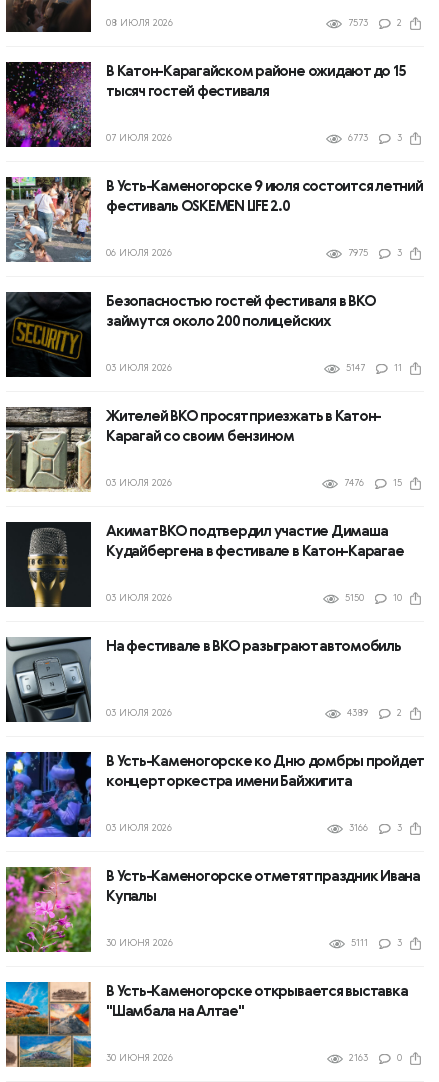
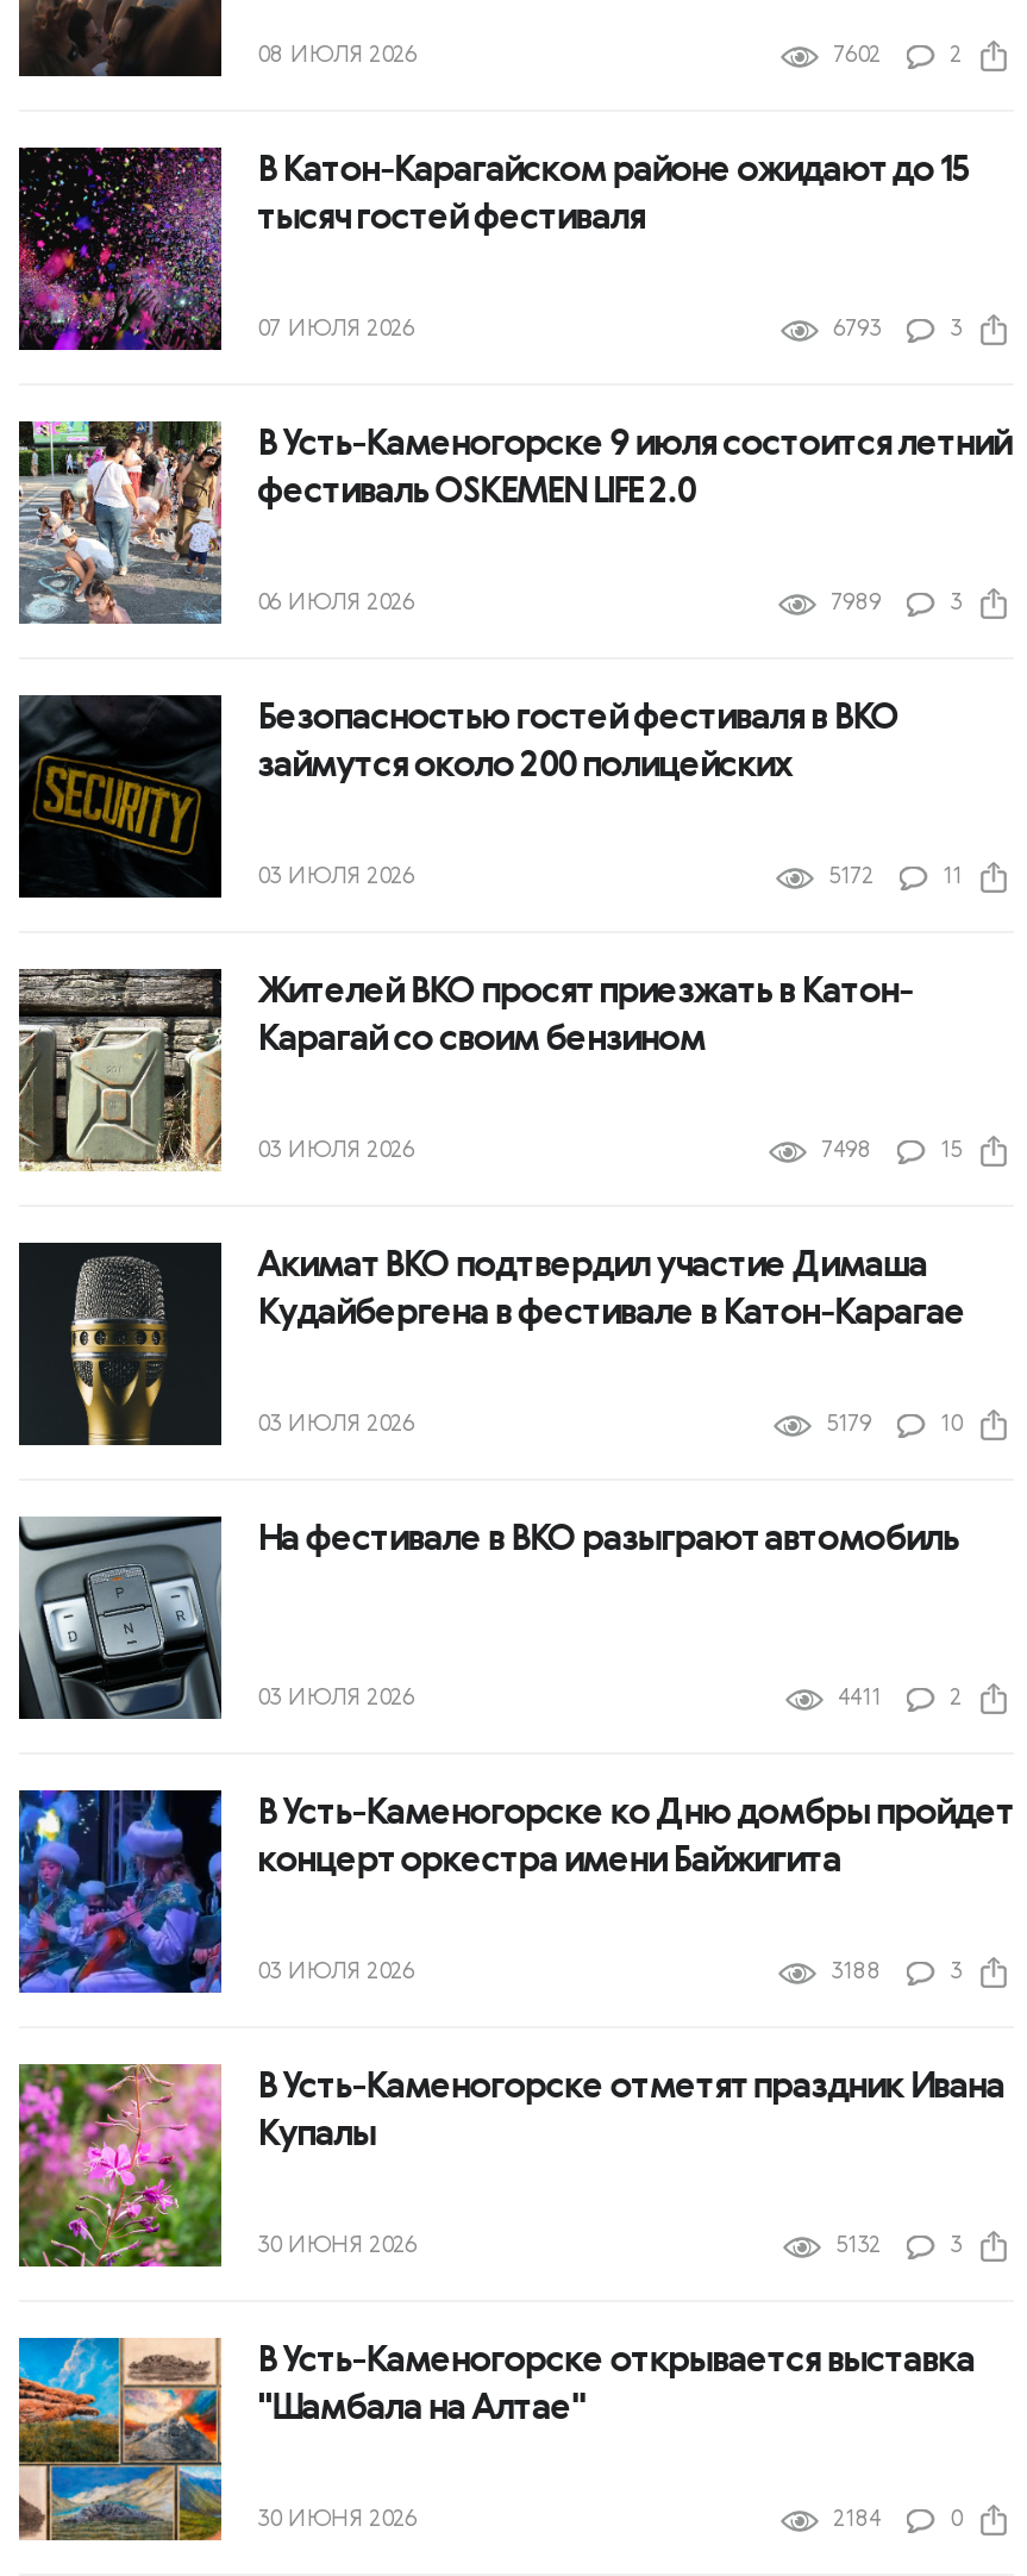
[348,18,368,28] 7573 -> [833,43,881,67] 7602
[348,133,368,143] 6773 -> [833,317,881,340] 6793
[348,248,368,258] 7975 -> [831,590,881,614] 7989
[346,363,365,373] 5147 -> [828,864,873,888] 5172
[344,478,364,488] 7476 -> [821,1138,871,1162] 7498
[345,593,364,603] 5150 -> [826,1412,871,1436] 5179
[347,708,368,718] 4389 -> [838,1686,881,1709] 4411
[349,823,368,833] 3166 -> [831,1959,881,1983] 3188
[351,938,368,948] 5111 -> [835,2233,881,2257] 5132
[349,1053,368,1063] 2163 -> [833,2507,881,2531] 2184

